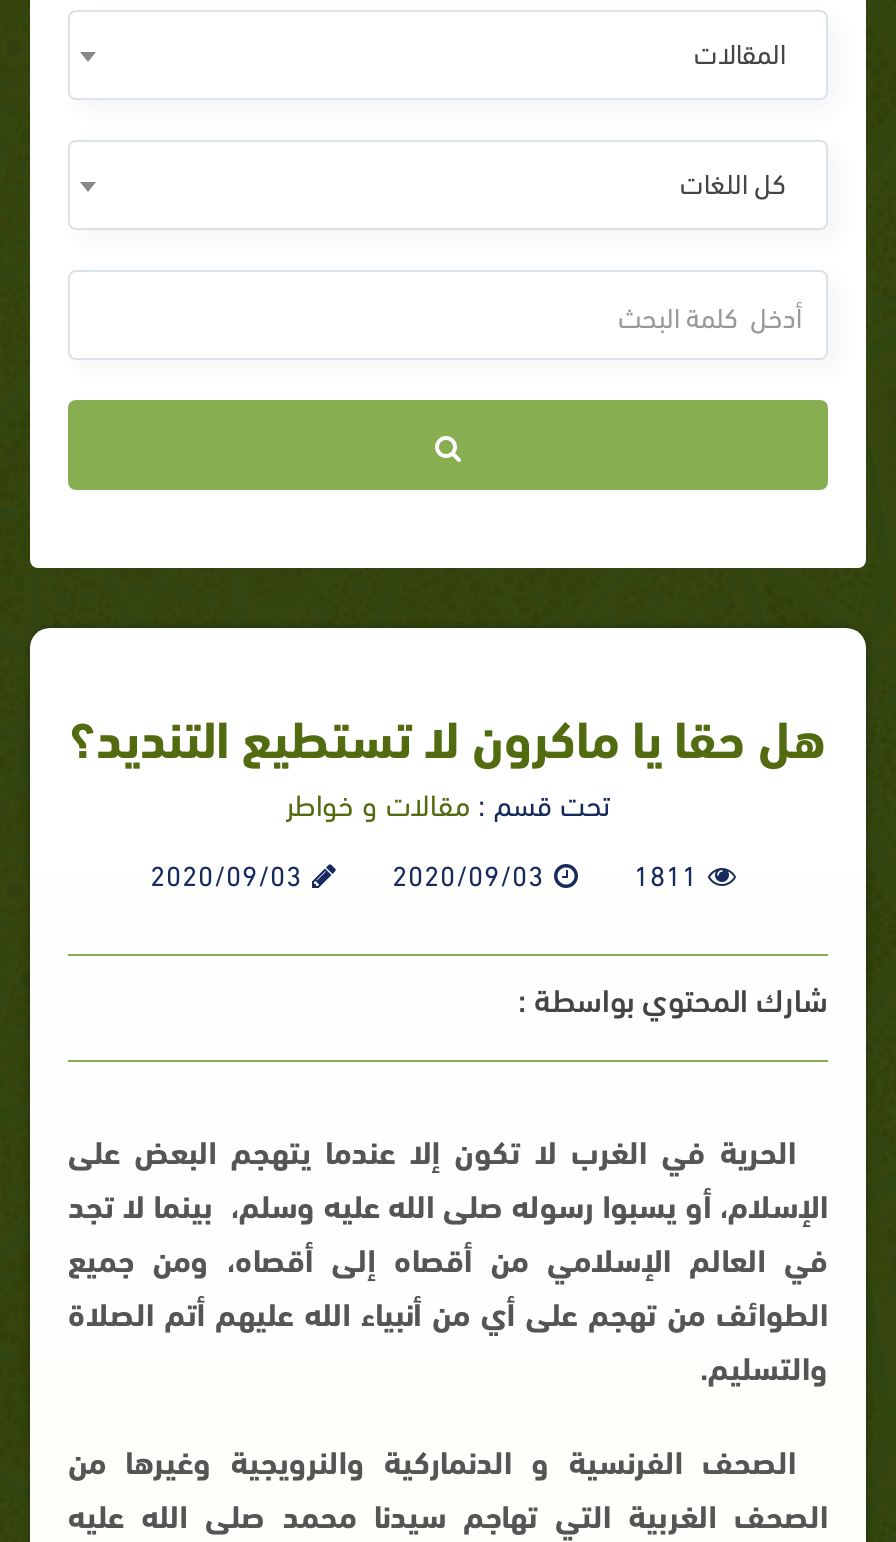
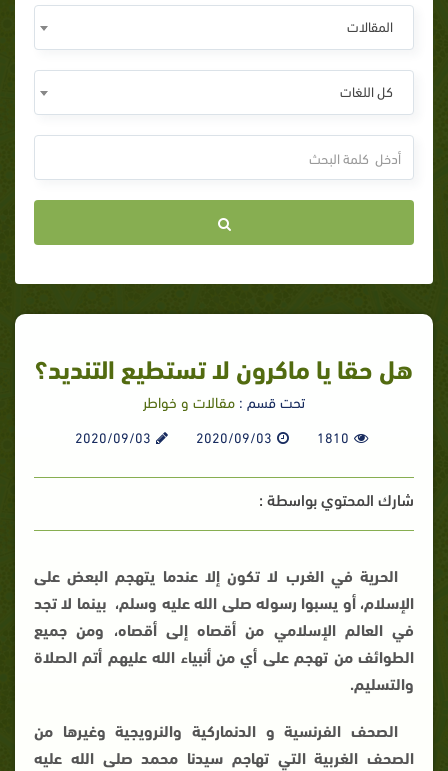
[634,852,698,894] 1811 -> [317,426,349,447] 1810

